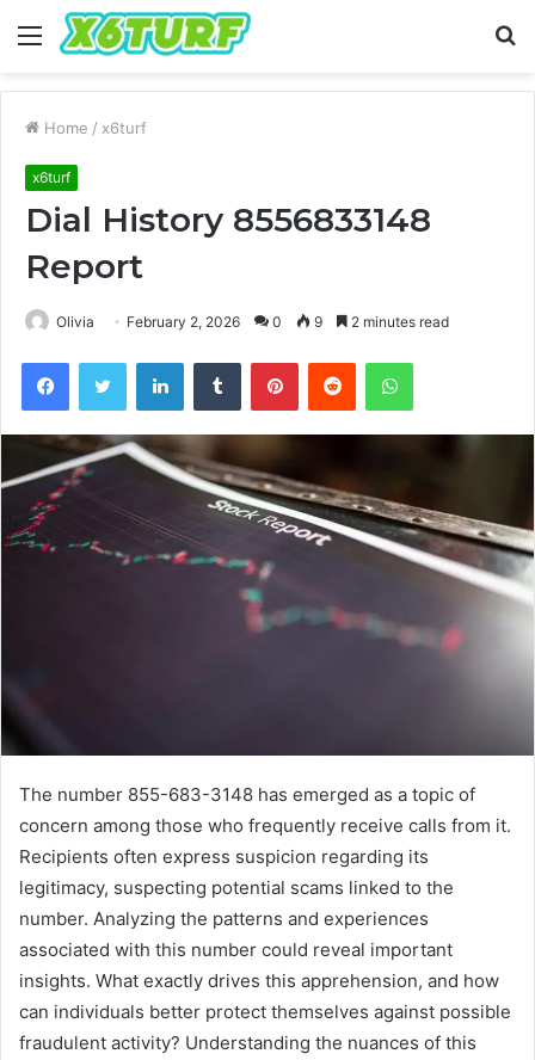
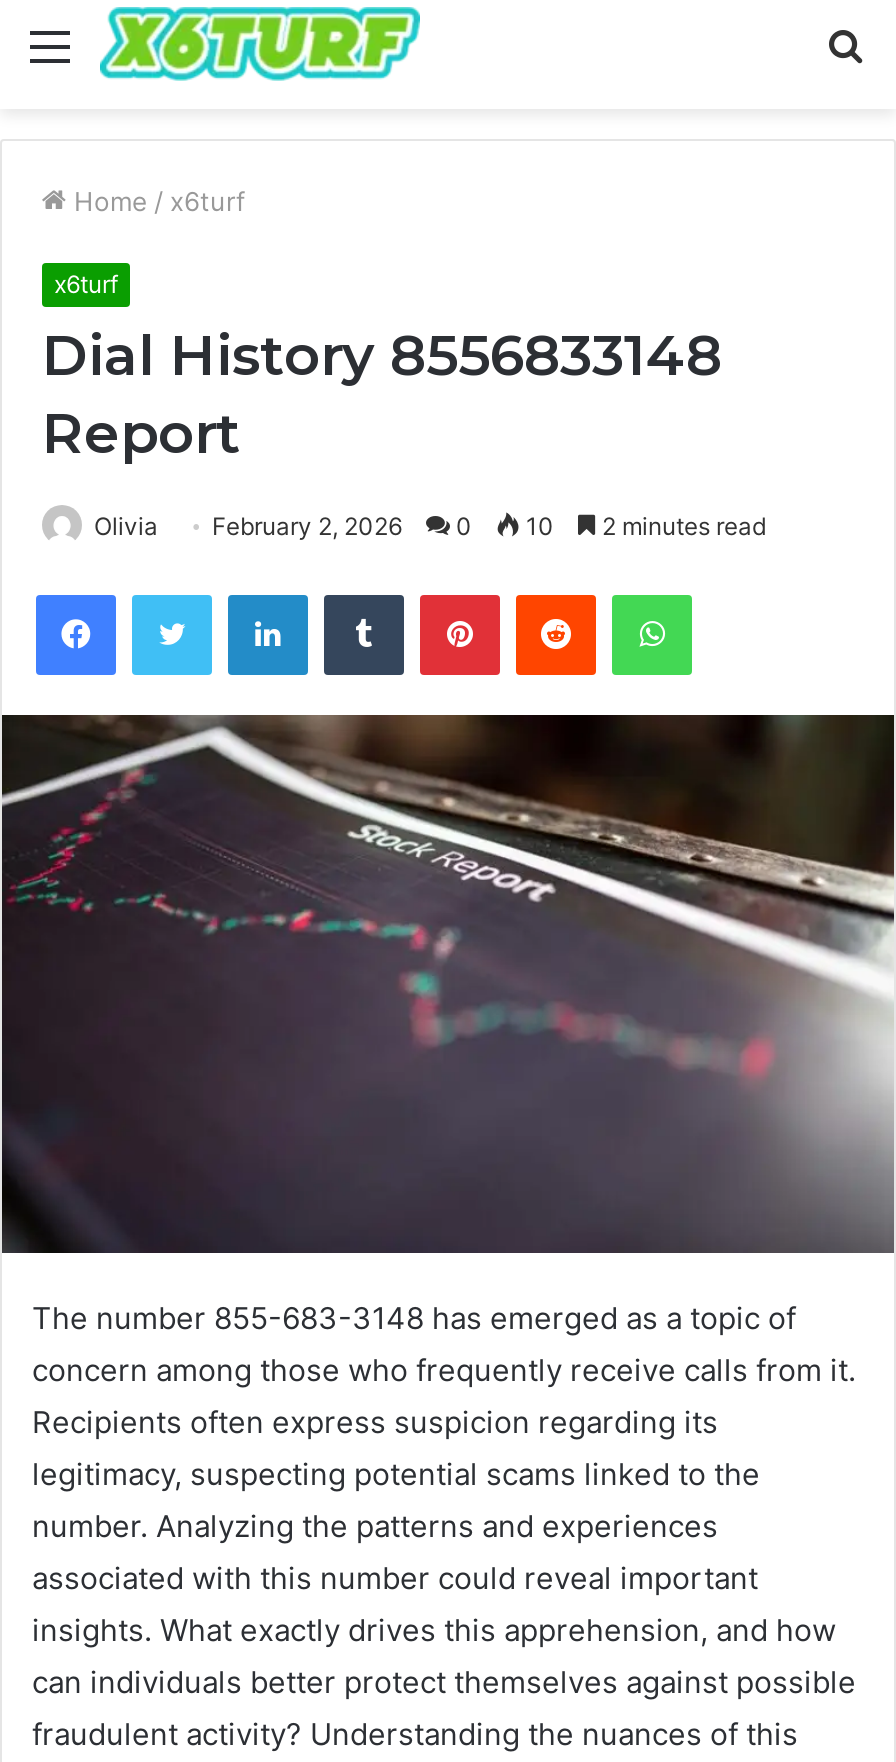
[56,313,449,331] Olivia February 2, 2026 0 9 2 minutes read -> [94,512,766,542] Olivia February 2, 2026 0 10 2 minutes read

